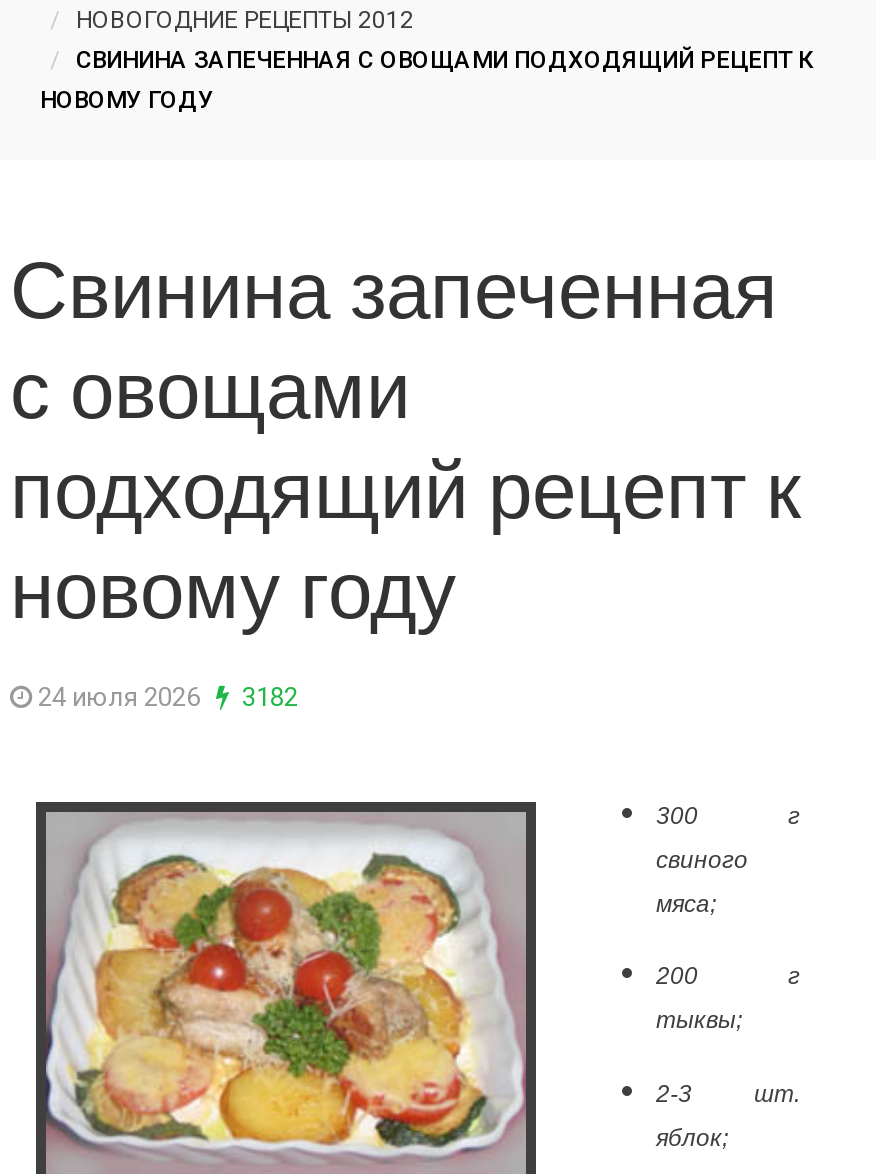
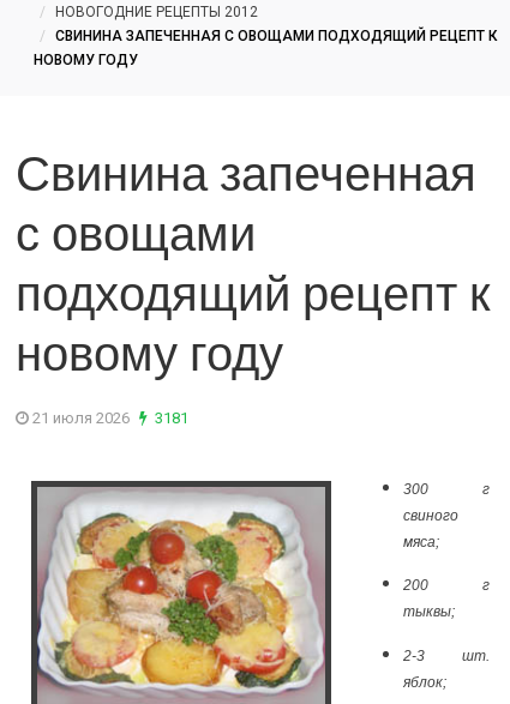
[32,682,206,712] 24 июля 2026 -> [29,409,133,427] 21 июля 2026
[236,682,298,712] 3182 -> [151,409,188,427] 3181

